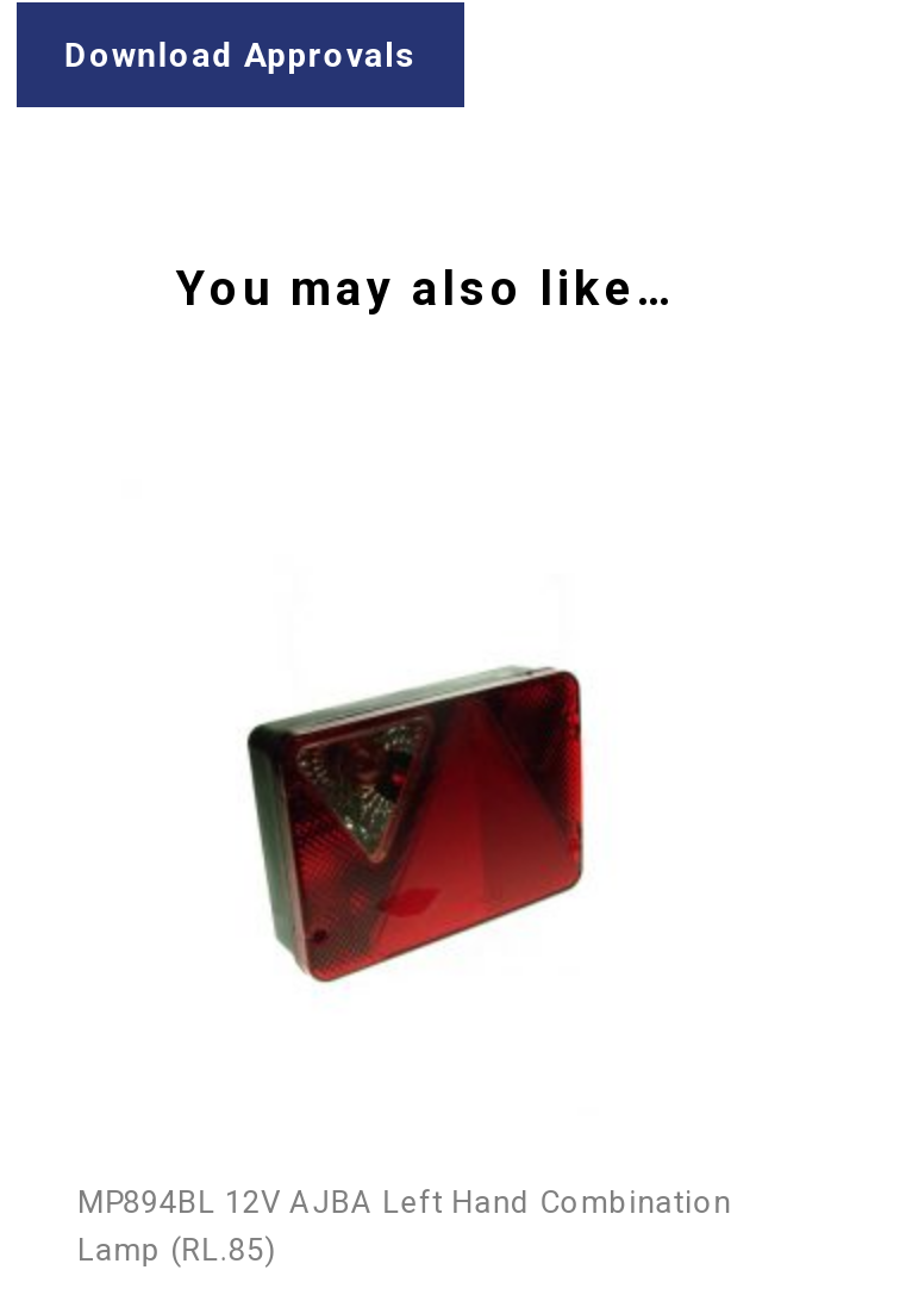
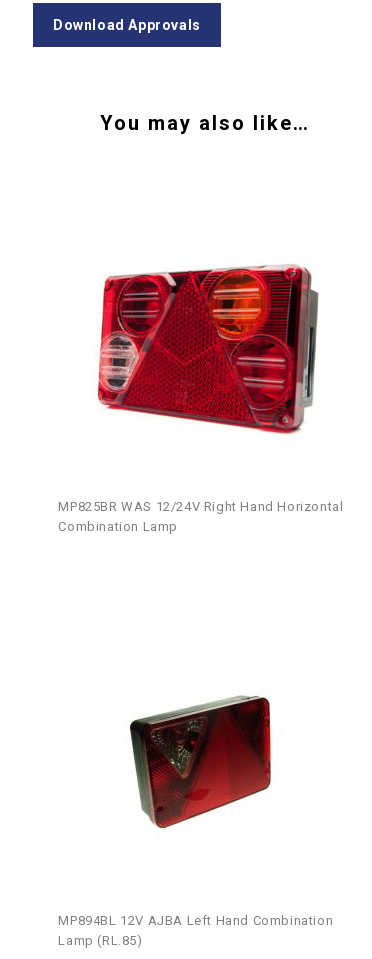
none -> [58,499,343,534] MP825BR WAS 12/24V Right Hand Horizontal | Combination Lamp
none -> [97,264,319,435] [image]

